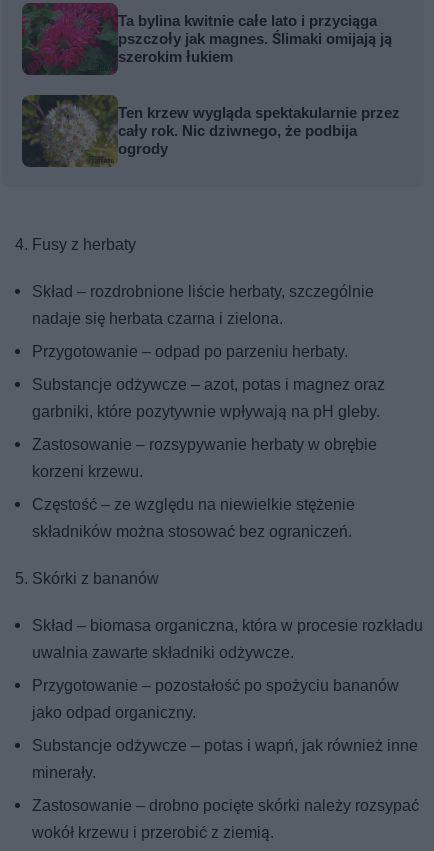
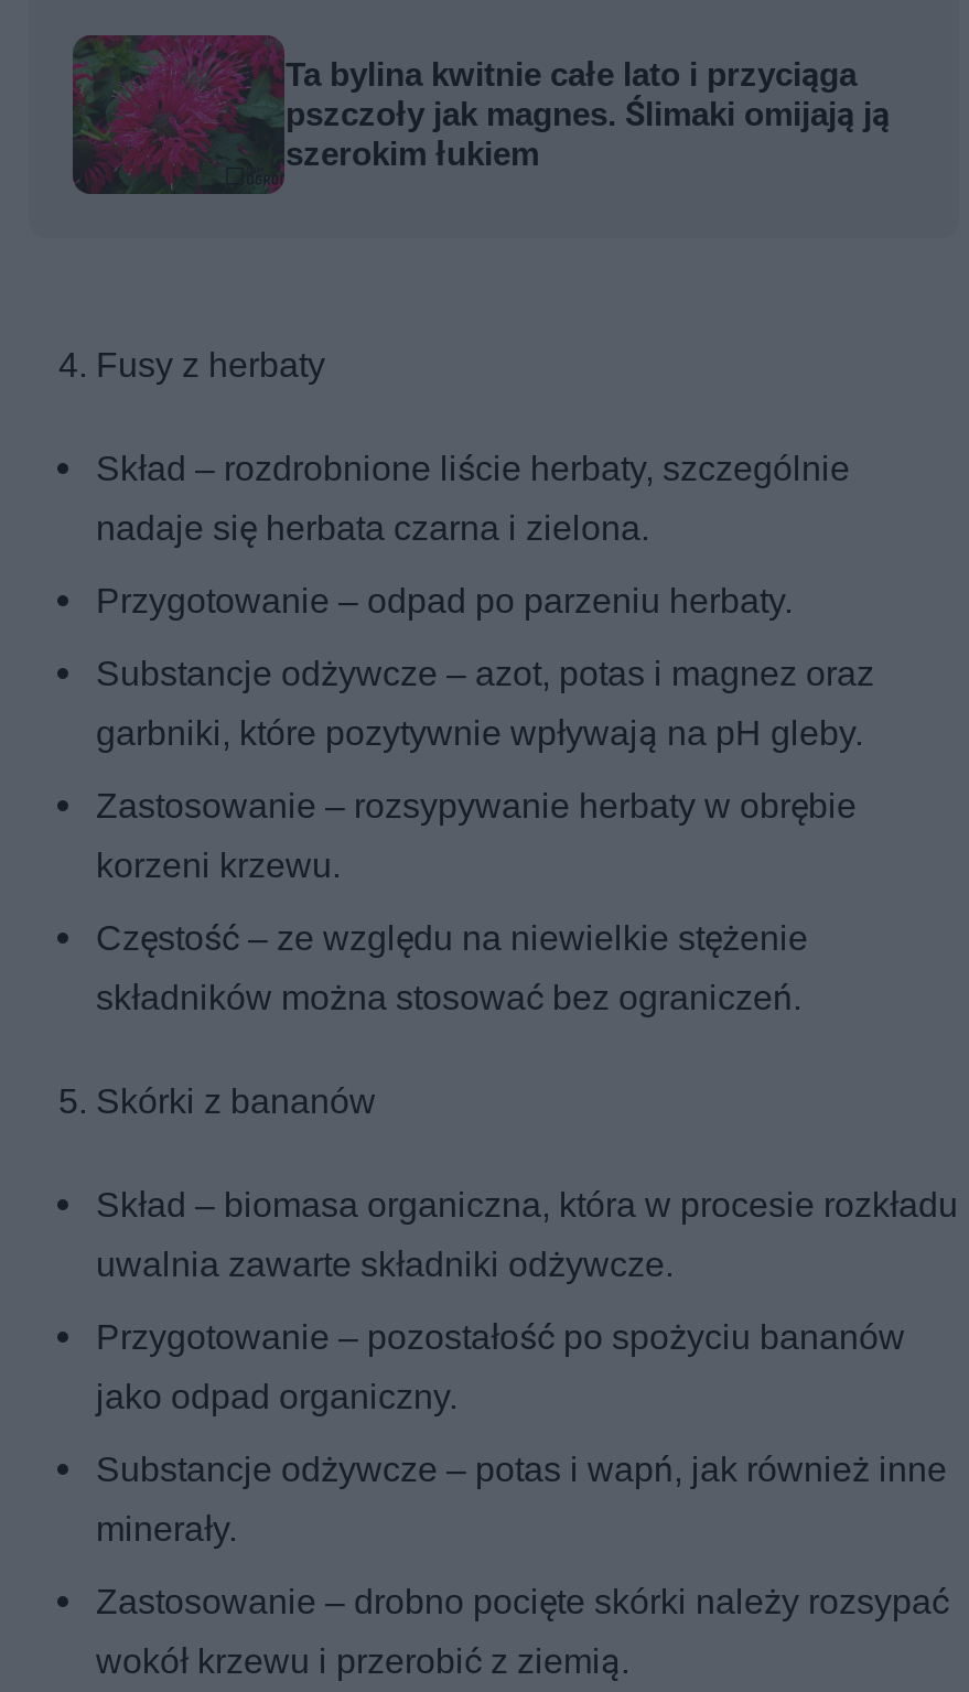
[21,94,400,167] [image] | Ten krzew wygląda spektakularnie przez | cały rok. Nic dziwnego, że podbija | ogrody -> none

